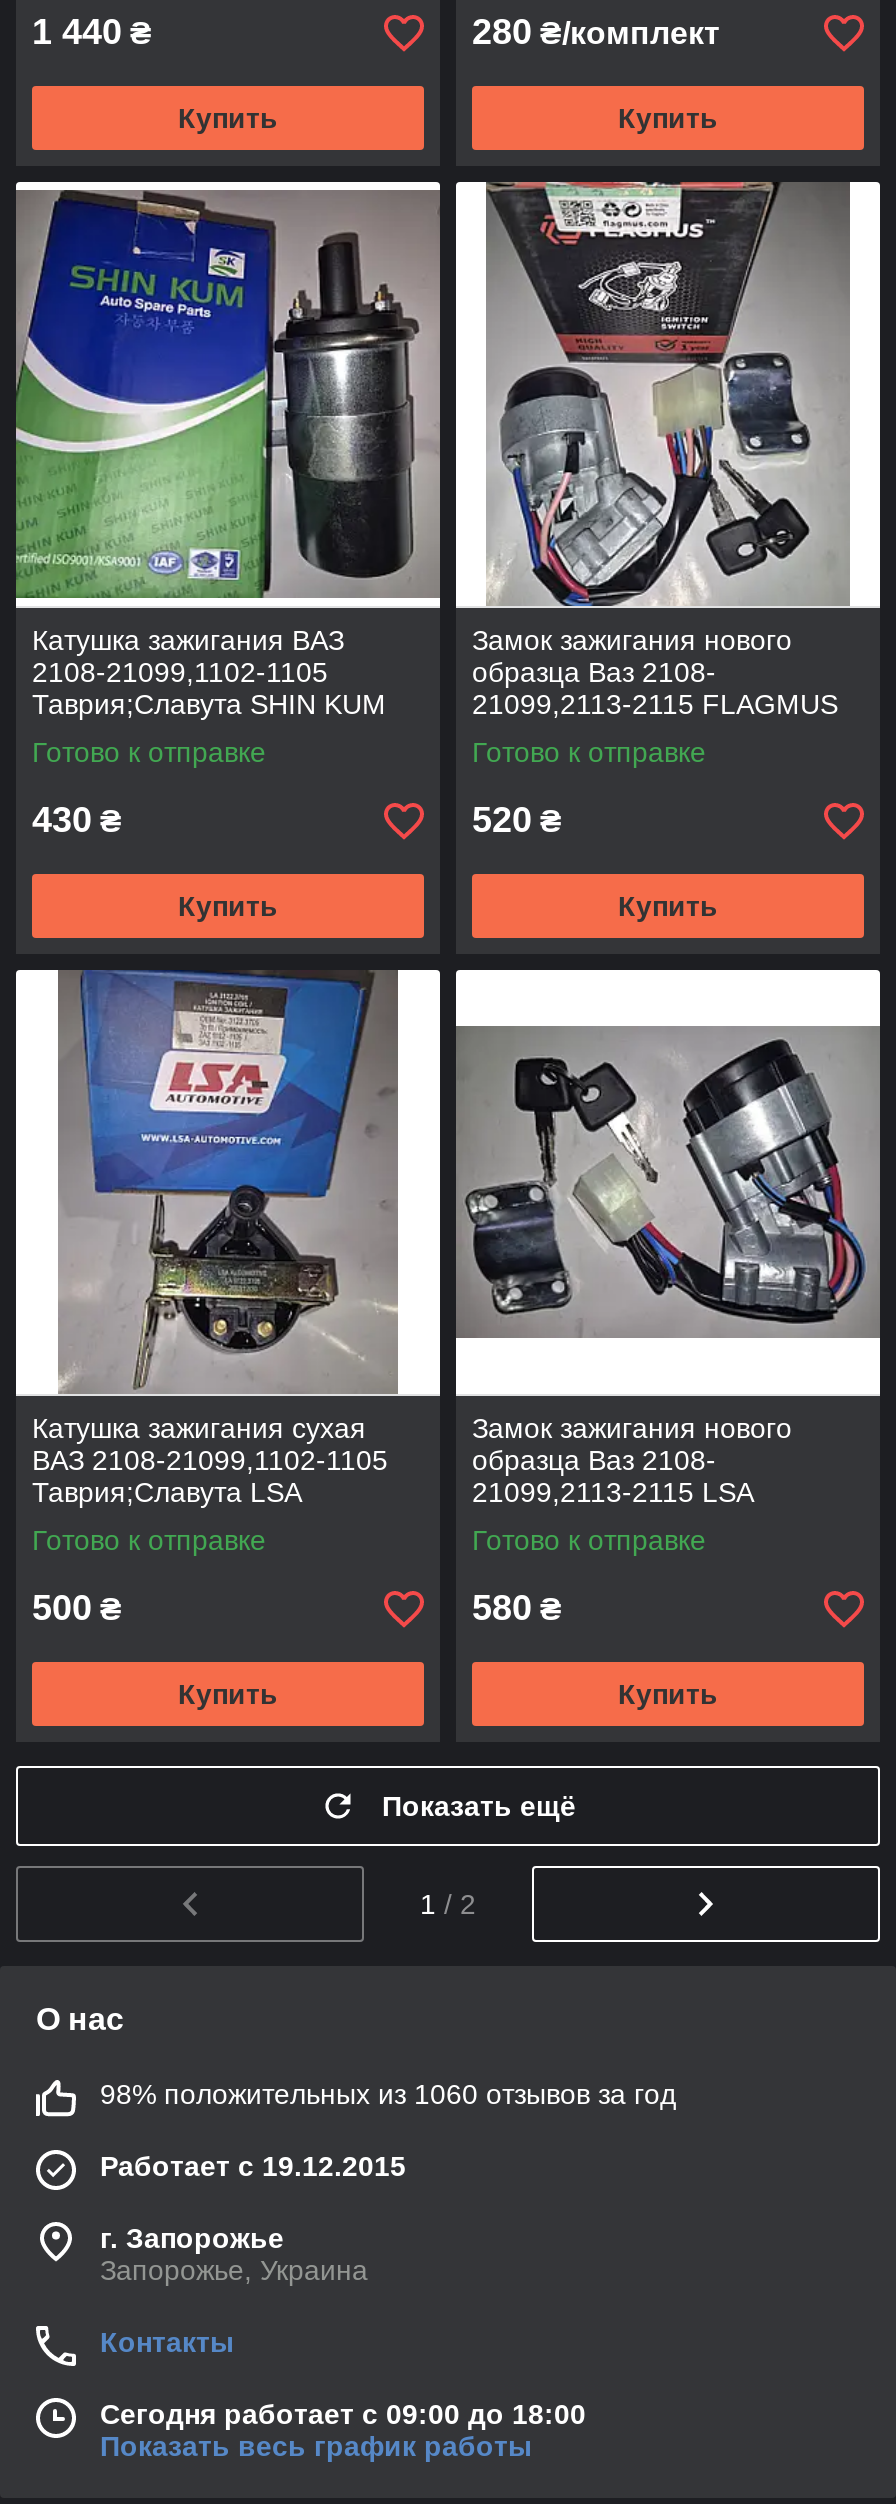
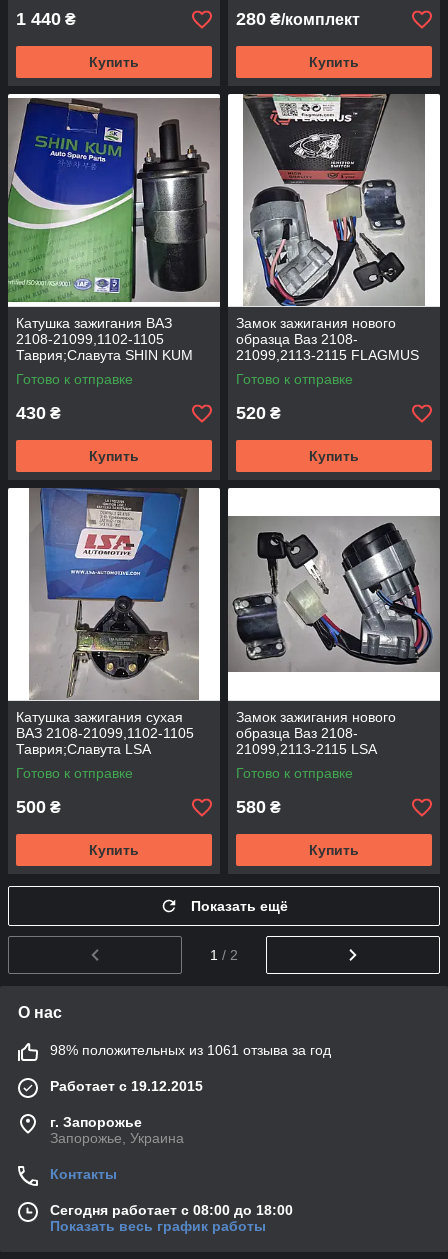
[100,2078,676,2110] 98% положительных из 1060 отзывов за год -> [50,1042,331,1058] 98% положительных из 1061 отзыва за год
[100,2398,586,2430] Сегодня работает с 09:00 до 18:00 -> [50,1202,293,1218] Сегодня работает с 08:00 до 18:00

